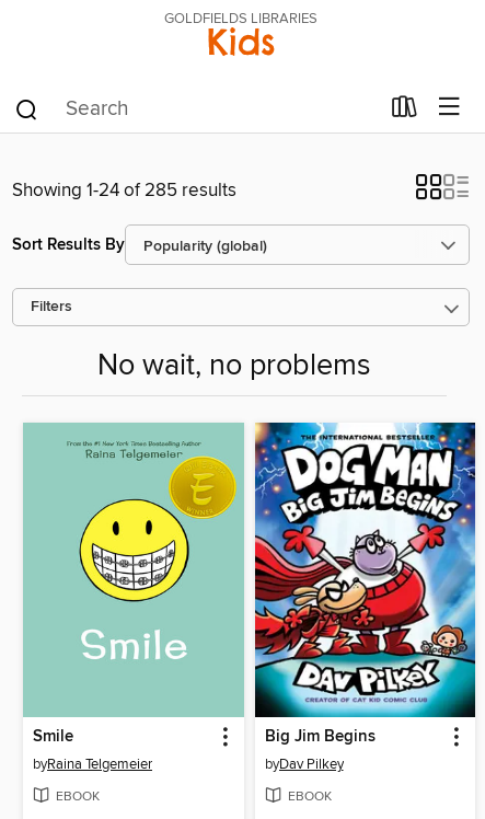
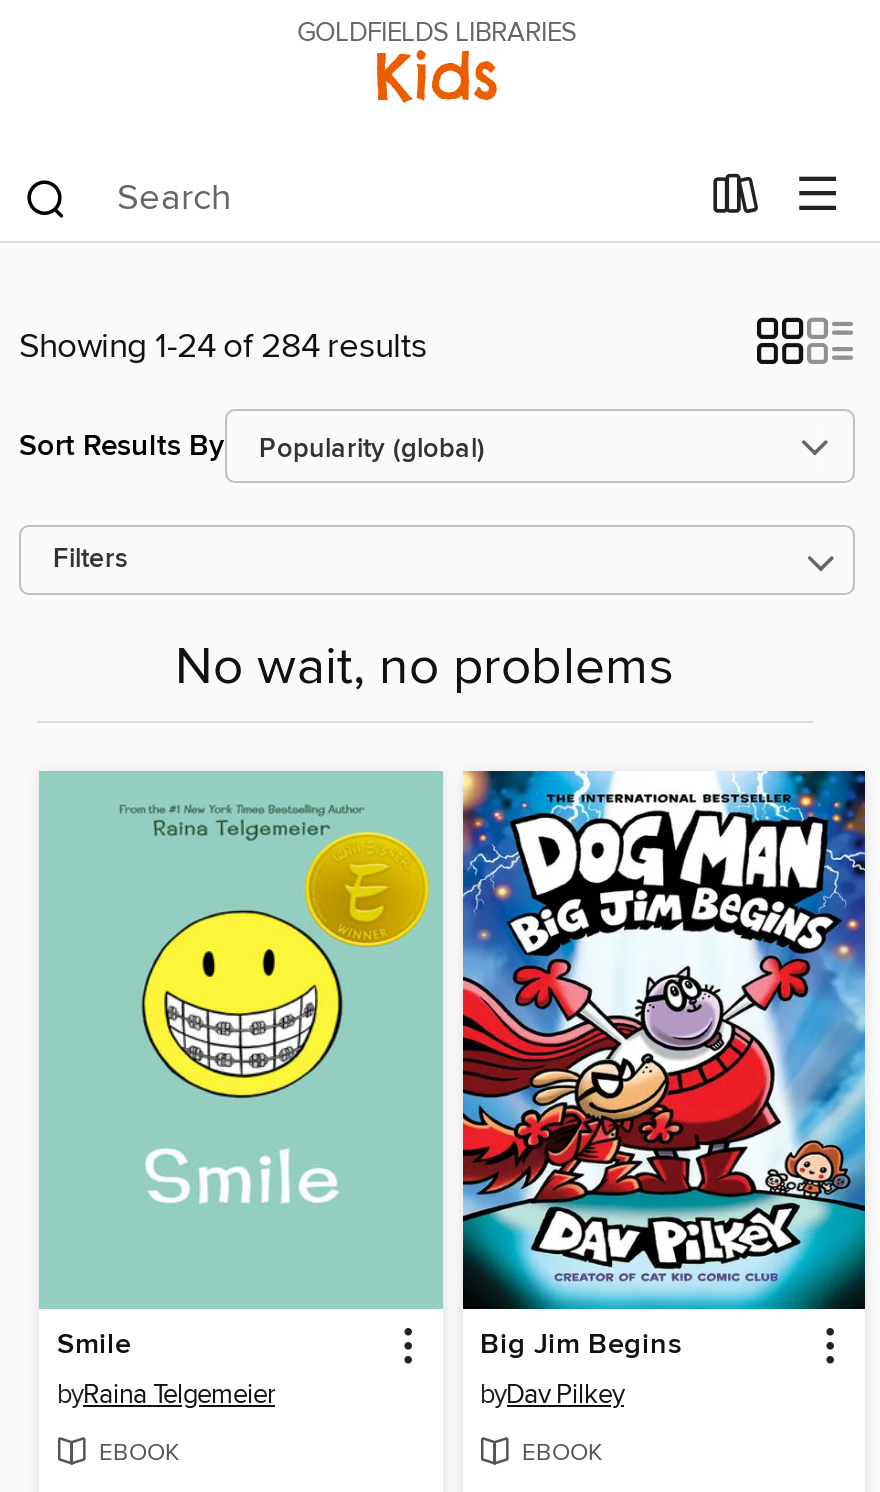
[12,178,236,203] Showing 1-24 of 285 results -> [19,325,427,369] Showing 1-24 of 284 results

